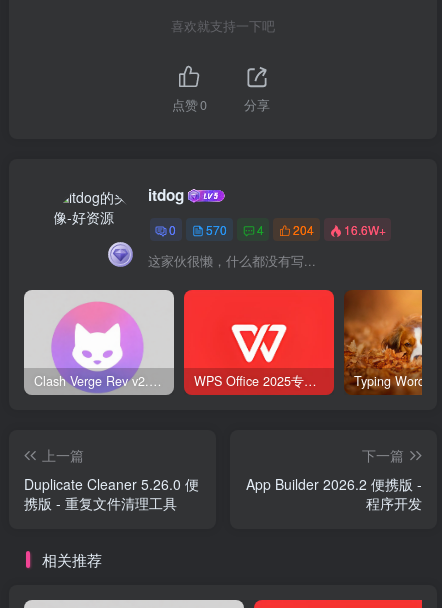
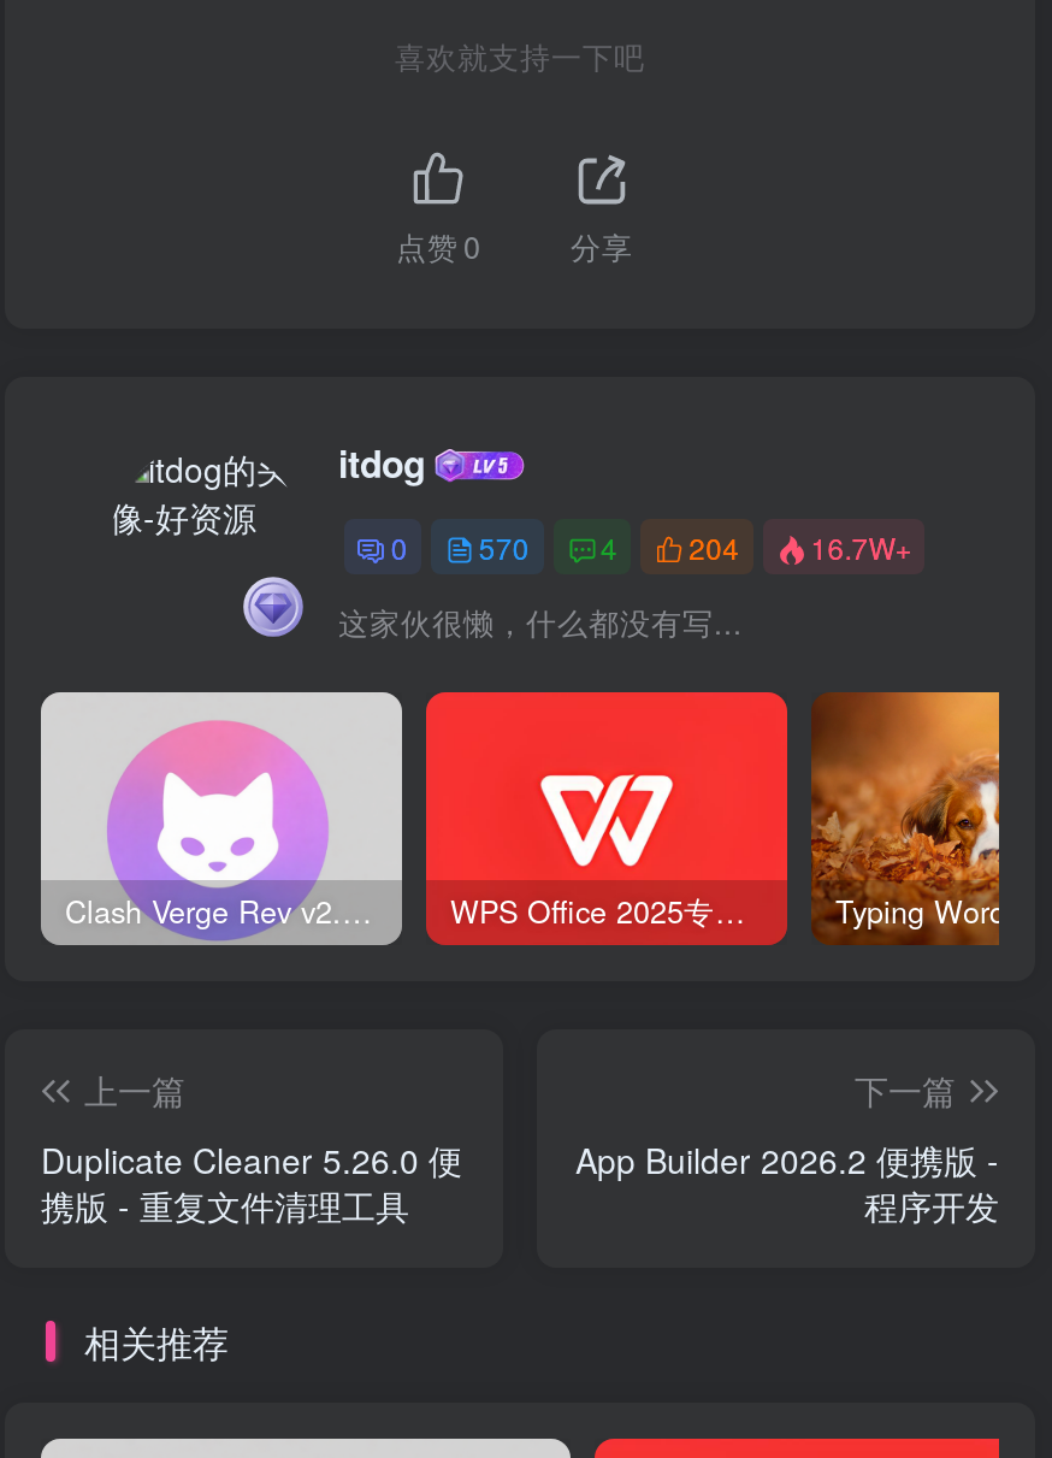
[169,221,386,238] 0 570 4 204 16.6W+ -> [391,526,912,567] 0 570 4 204 16.7W+

